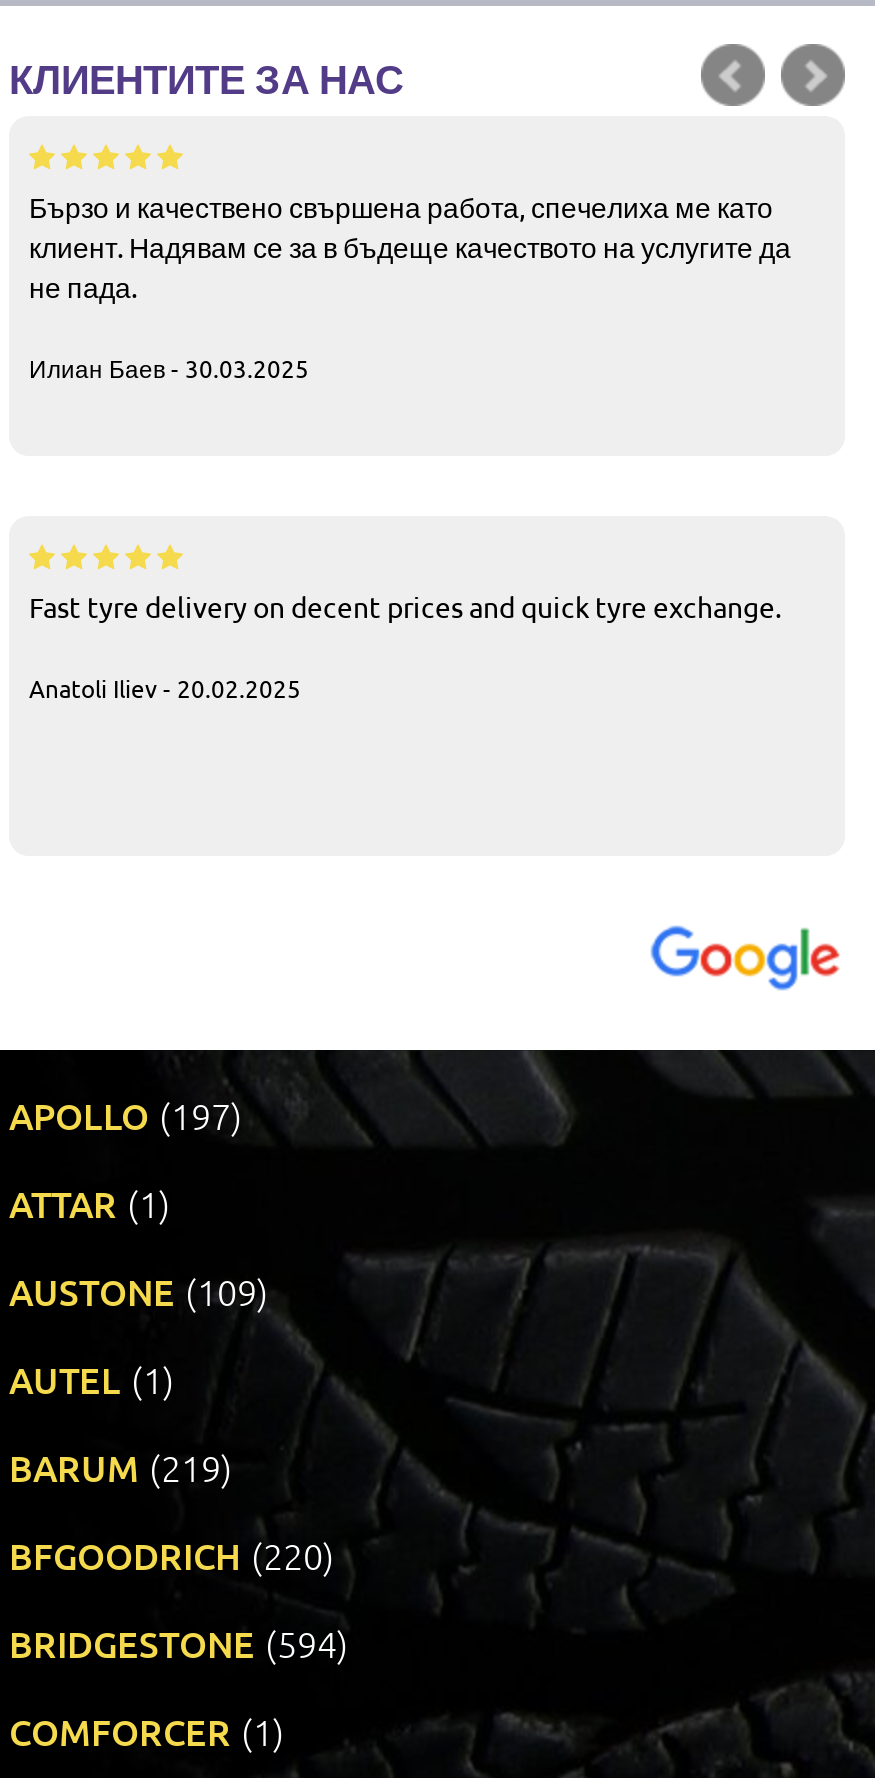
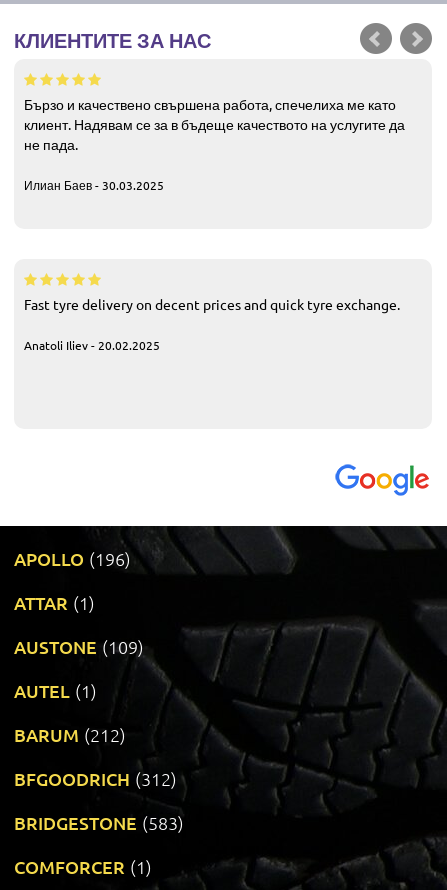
[9,1092,243,1138] APOLLO (197) -> [14,547,131,570] APOLLO (196)
[9,1444,233,1490] BARUM (219) -> [14,723,126,746] BARUM (212)
[9,1532,335,1578] BFGOODRICH (220) -> [14,767,177,790] BFGOODRICH (312)
[9,1620,349,1666] BRIDGESTONE (594) -> [14,811,184,834] BRIDGESTONE (583)

